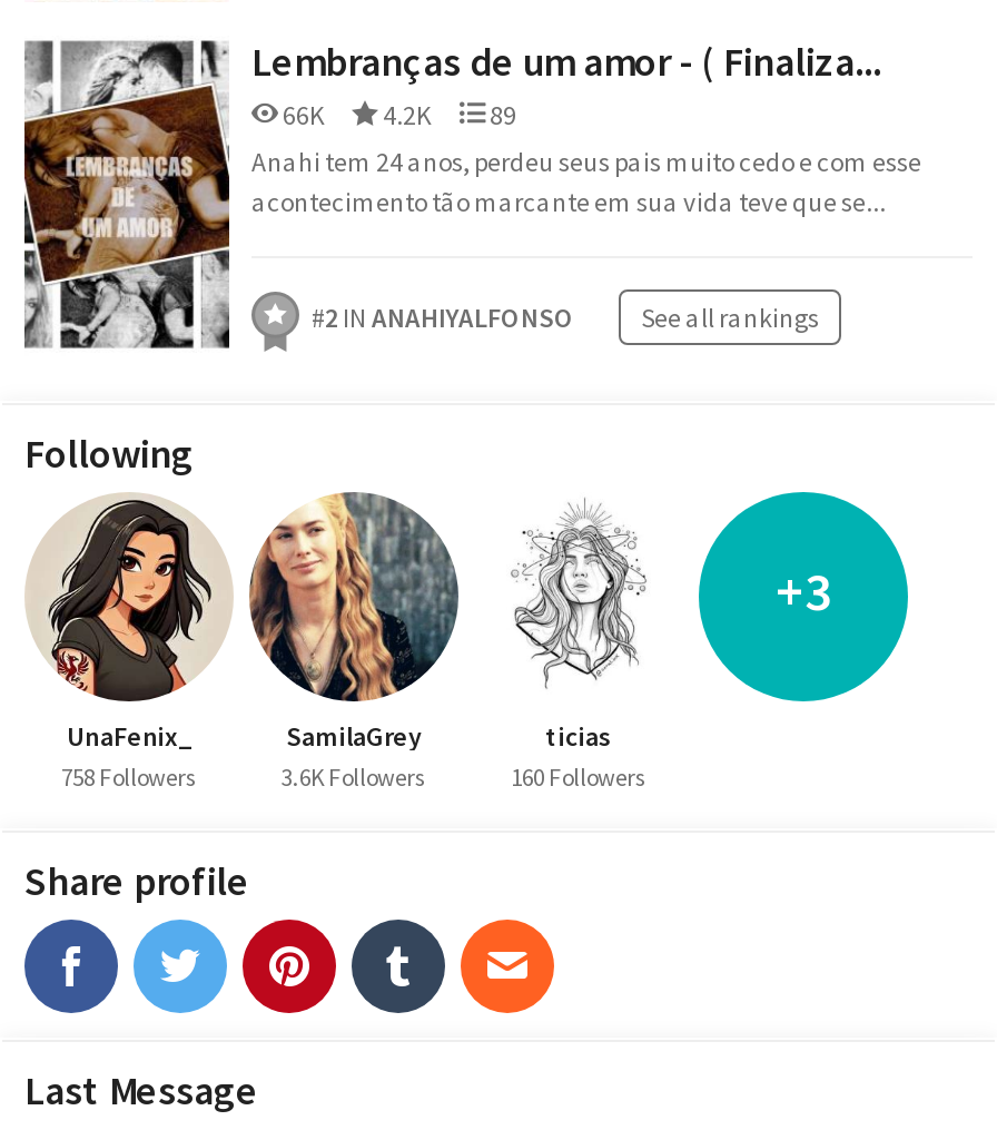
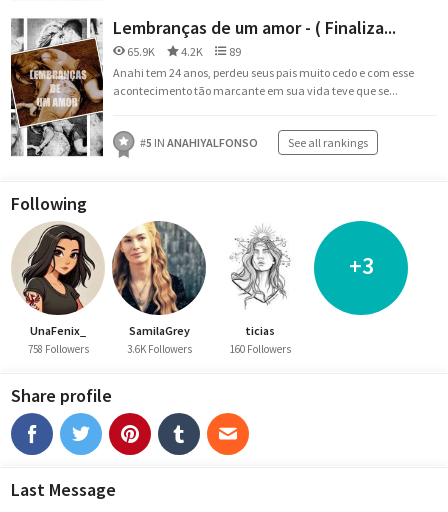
[278,98,516,131] 66K 4.2K 89 -> [125,44,241,59] 65.9K 4.2K 89
[312,301,574,334] #2 IN ANAHIYALFONSO -> [140,135,258,150] #5 IN ANAHIYALFONSO

